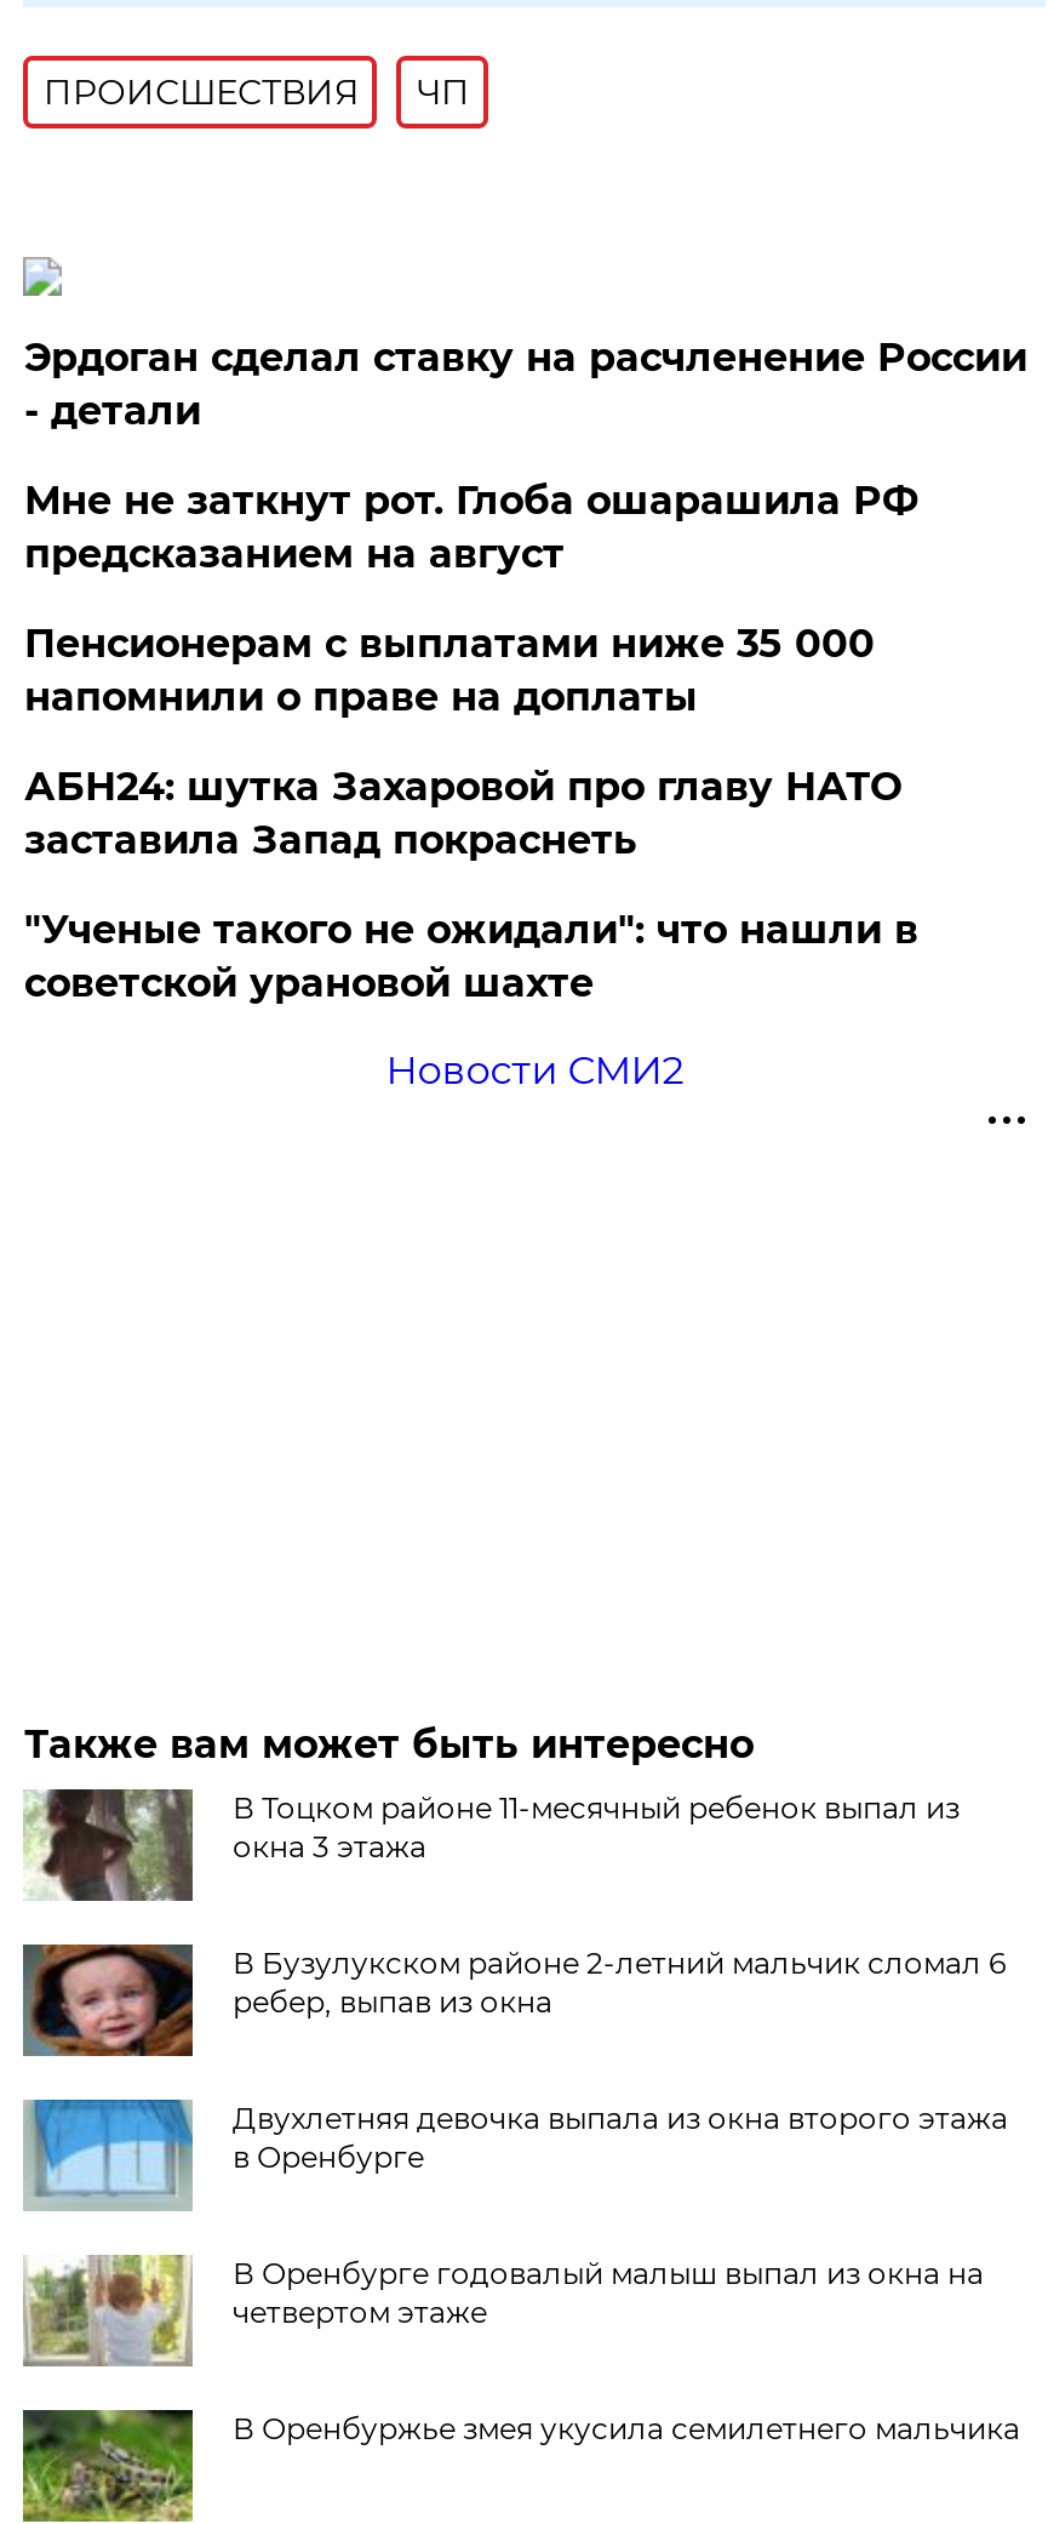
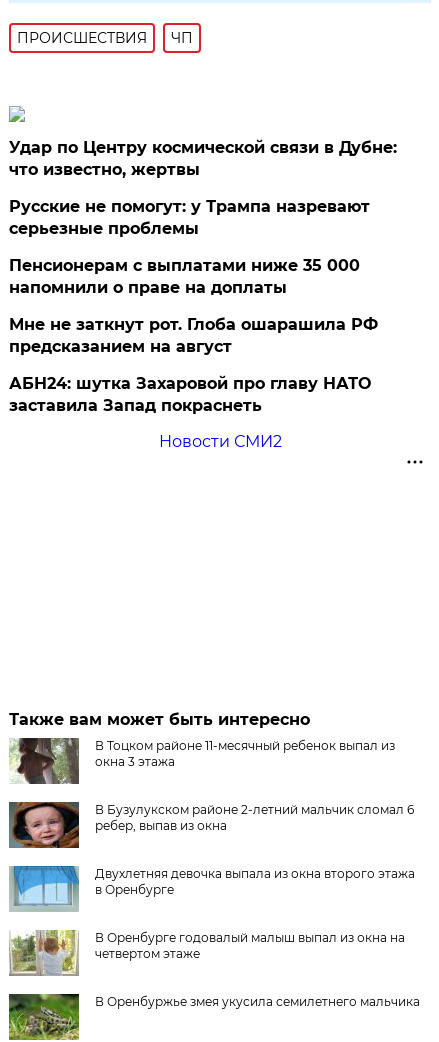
none -> [9,197,370,238] Русские не помогут: у Трампа назревают | серьезные проблемы
[24,334,1027,434] Эрдоган сделал ставку на расчленение России | - детали -> [9,138,397,179] Удар по Центру космической связи в Дубне: | что известно, жертвы
moved [24,477,918,577] -> [9,315,378,356]: Мне не заткнут рот. Глоба ошарашила РФ | предсказанием на август
moved [24,764,901,863] -> [9,374,371,415]: АБН24: шутка Захаровой про главу НАТО | заставила Запад покраснеть
[24,907,918,1006] "Ученые такого не ожидали": что нашли в | советской урановой шахте -> none

